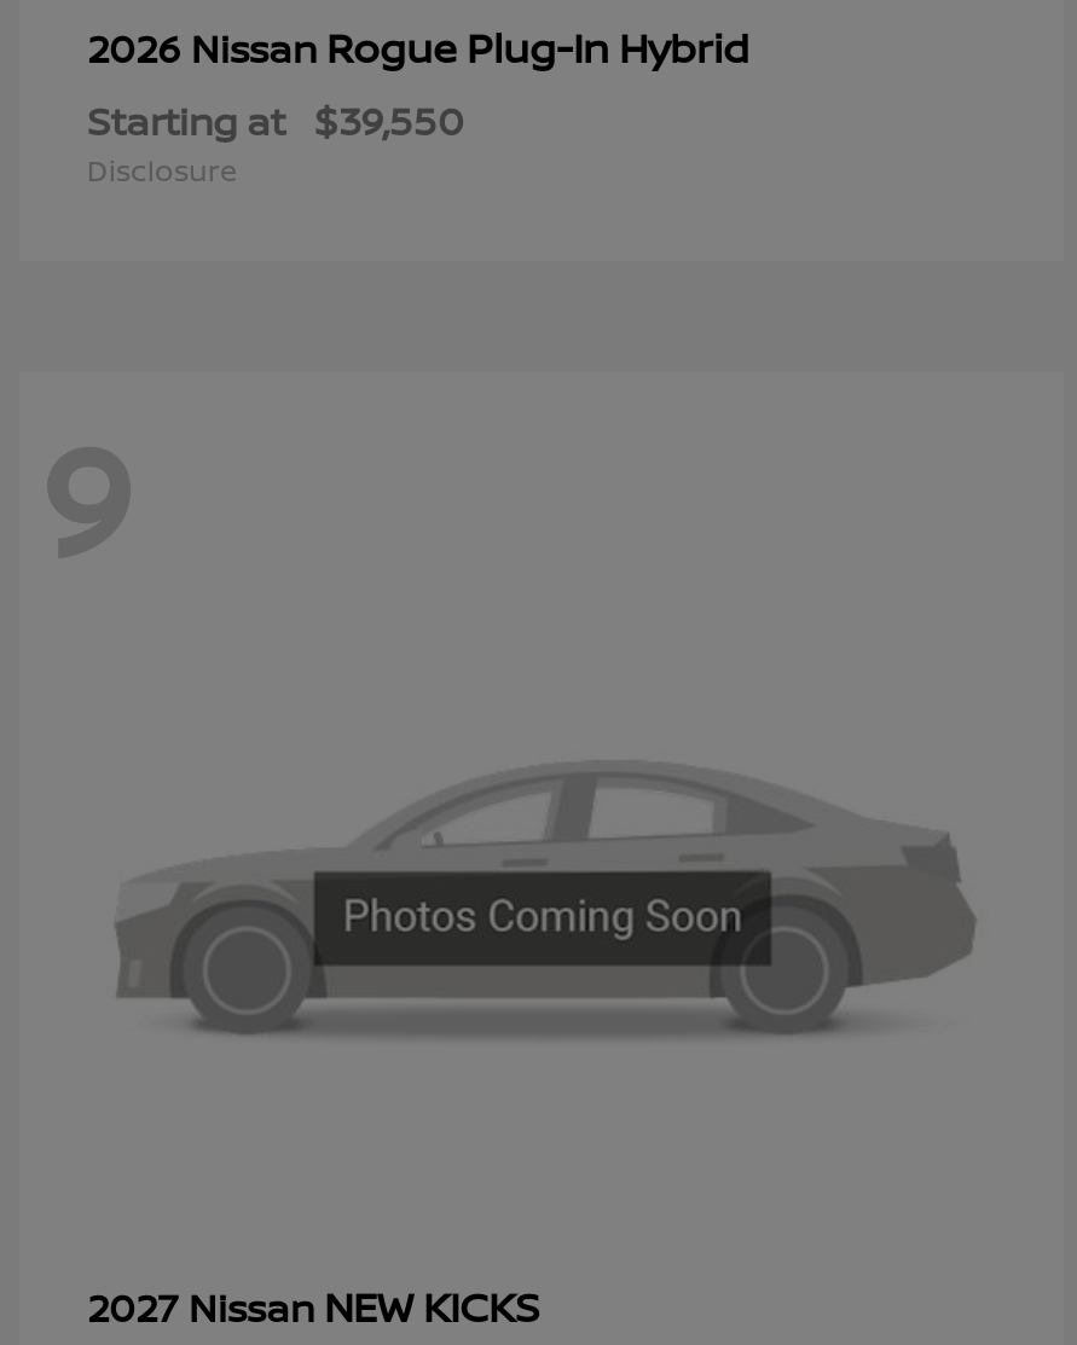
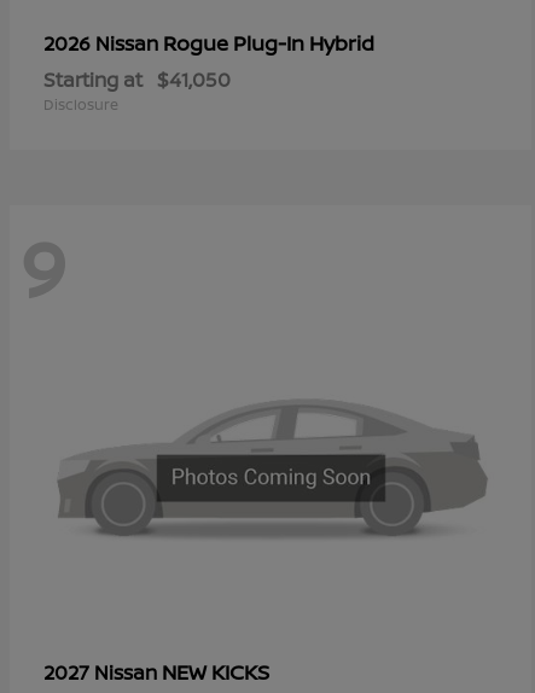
[87,94,464,147] Starting at $39,550 -> [43,66,231,93] Starting at $41,050

